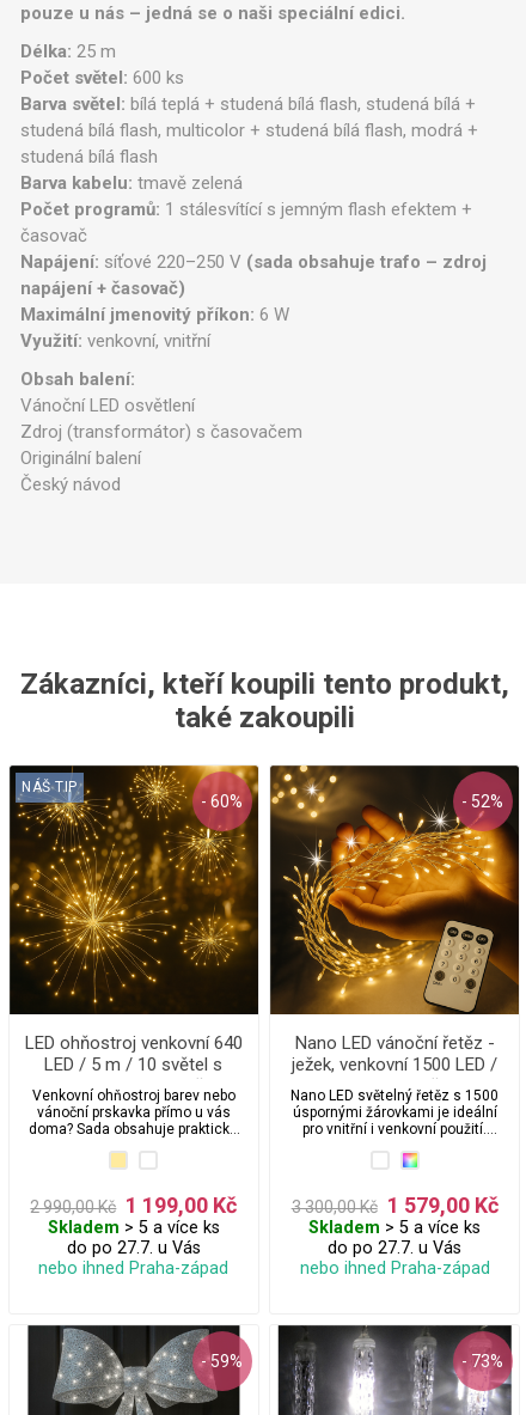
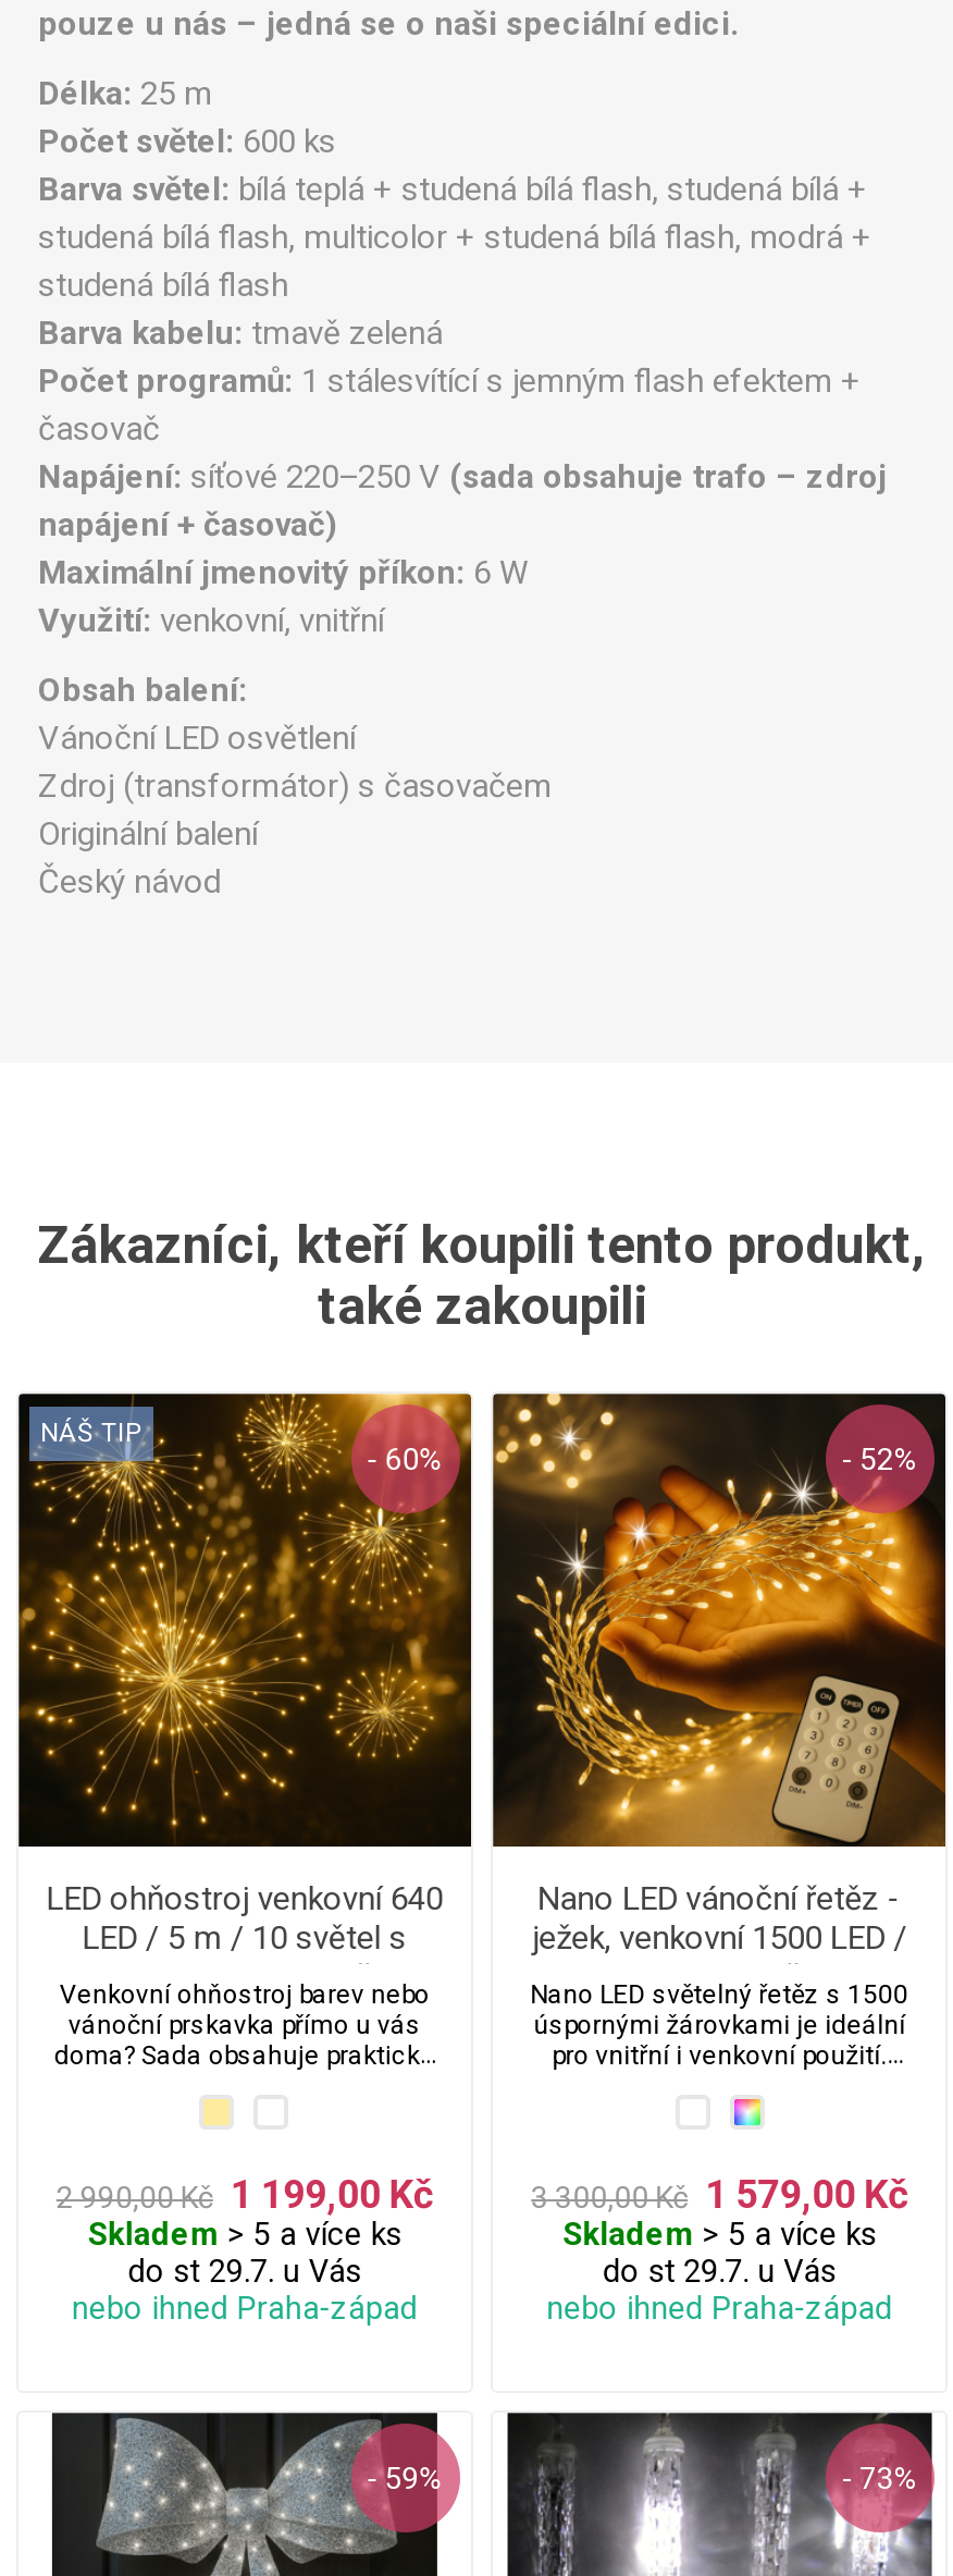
[67,1237,201,1258] do po 27.7. u Vás -> [128,2253,361,2290] do st 29.7. u Vás
[328,1237,462,1258] do po 27.7. u Vás -> [603,2253,836,2290] do st 29.7. u Vás

